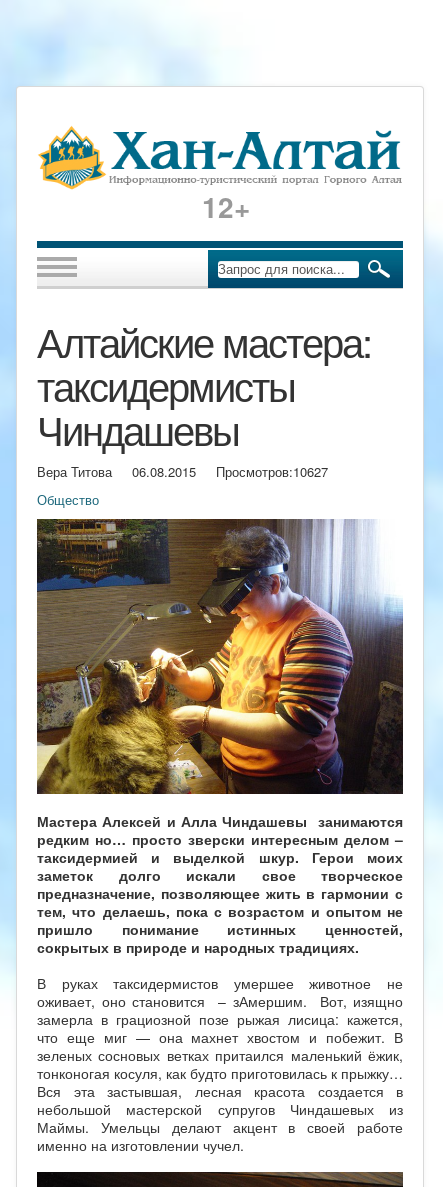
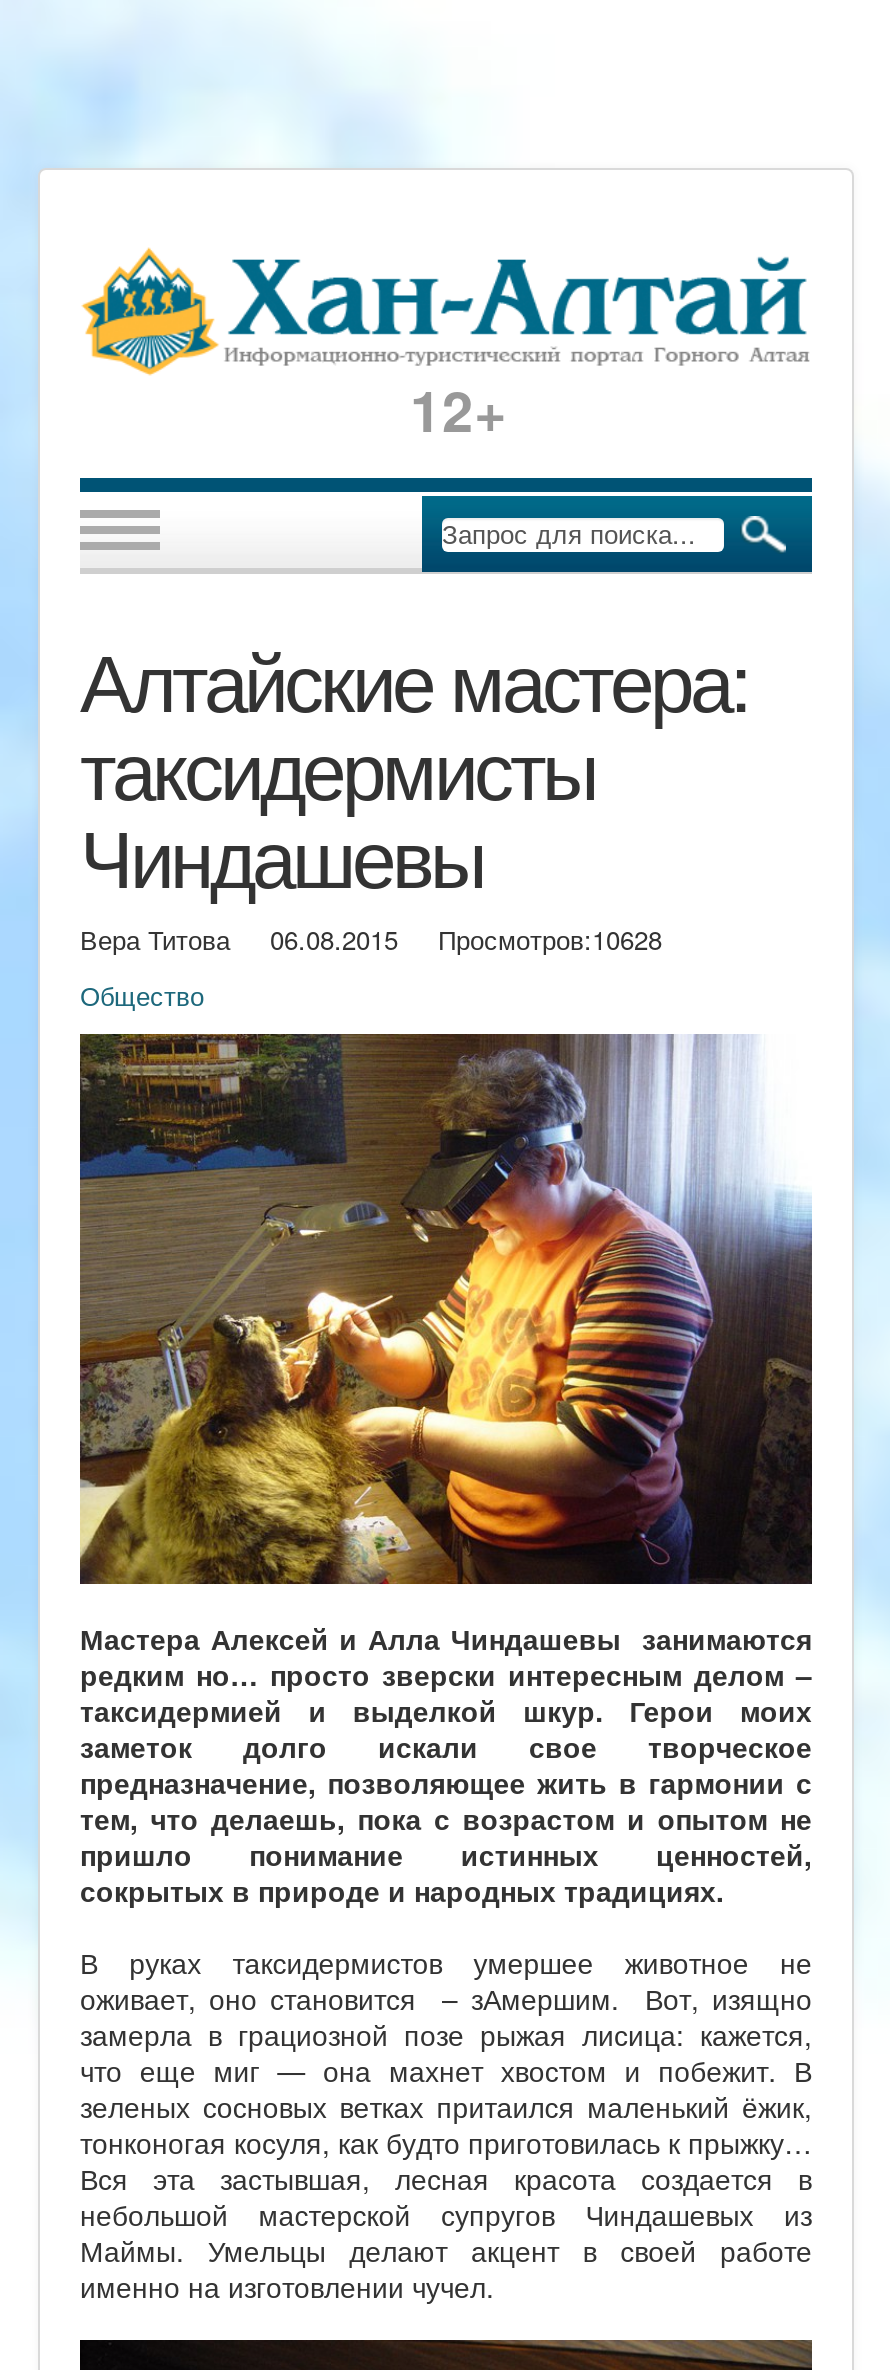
[37,462,328,481] Вера Титова 06.08.2015 Просмотров:10627 -> [80,921,662,959] Вера Титова 06.08.2015 Просмотров:10628

